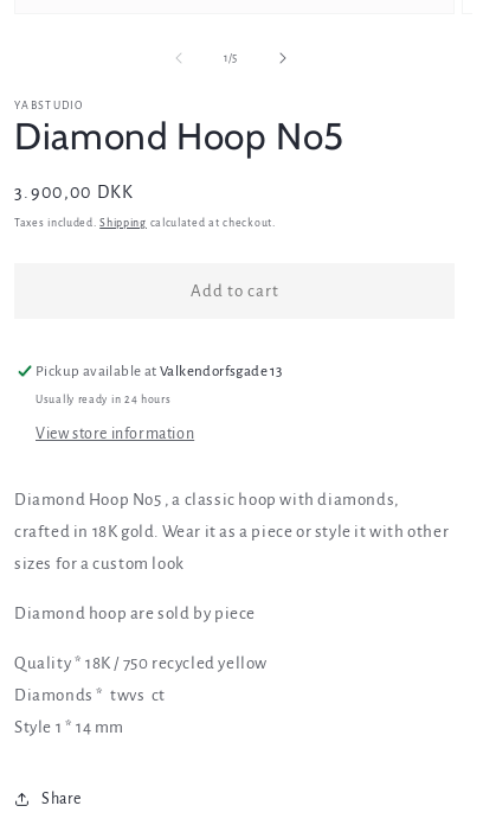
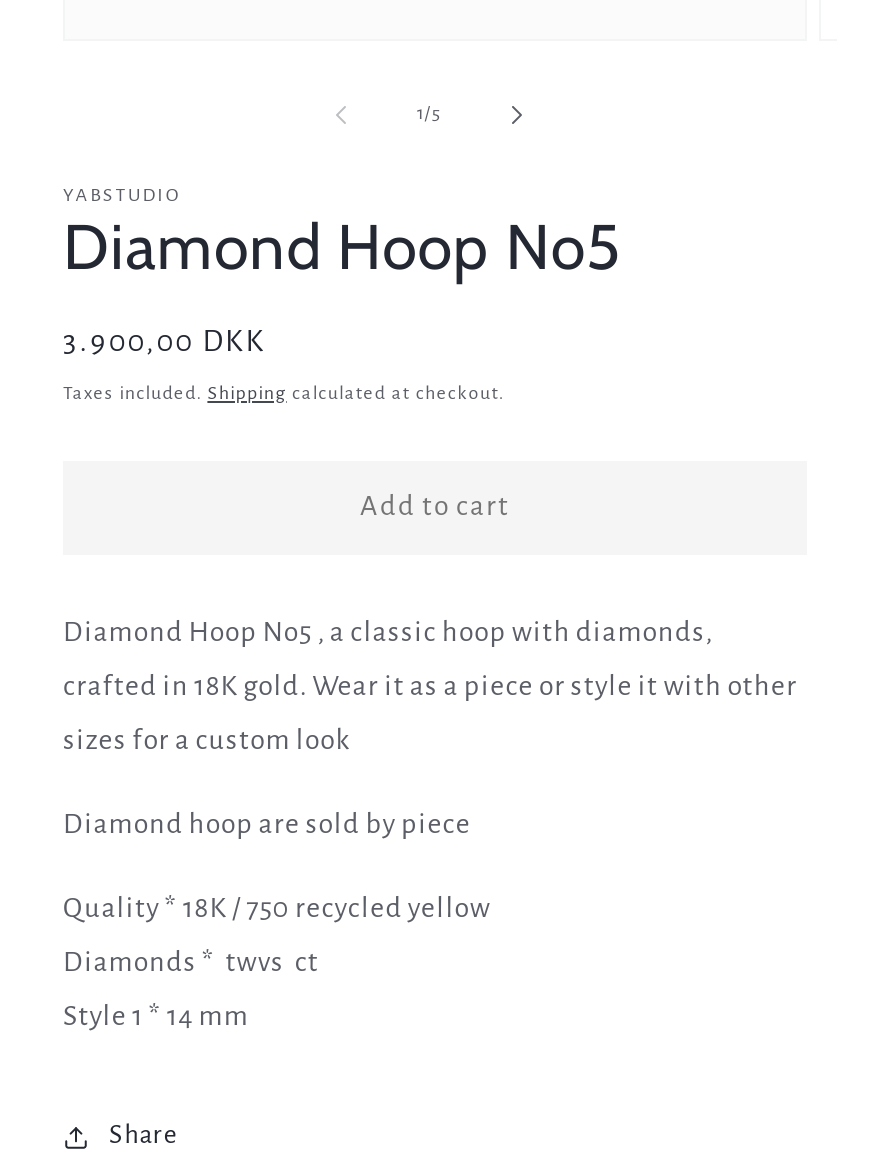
[36,364,282,443] Pickup available at Valkendorfsgade 13 | Usually ready in 24 hours | View store information -> none

